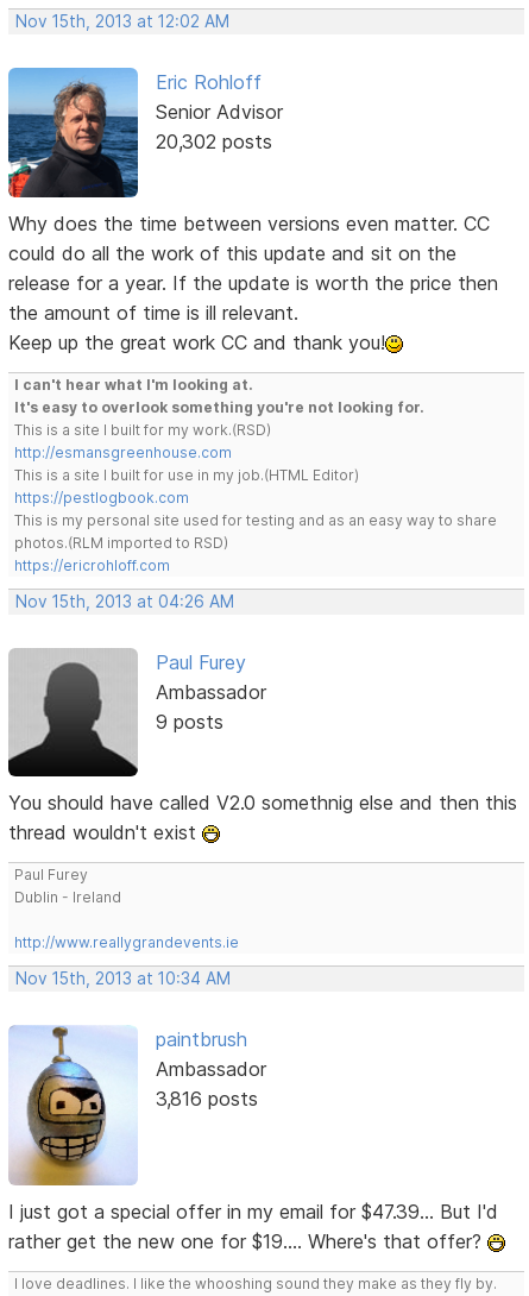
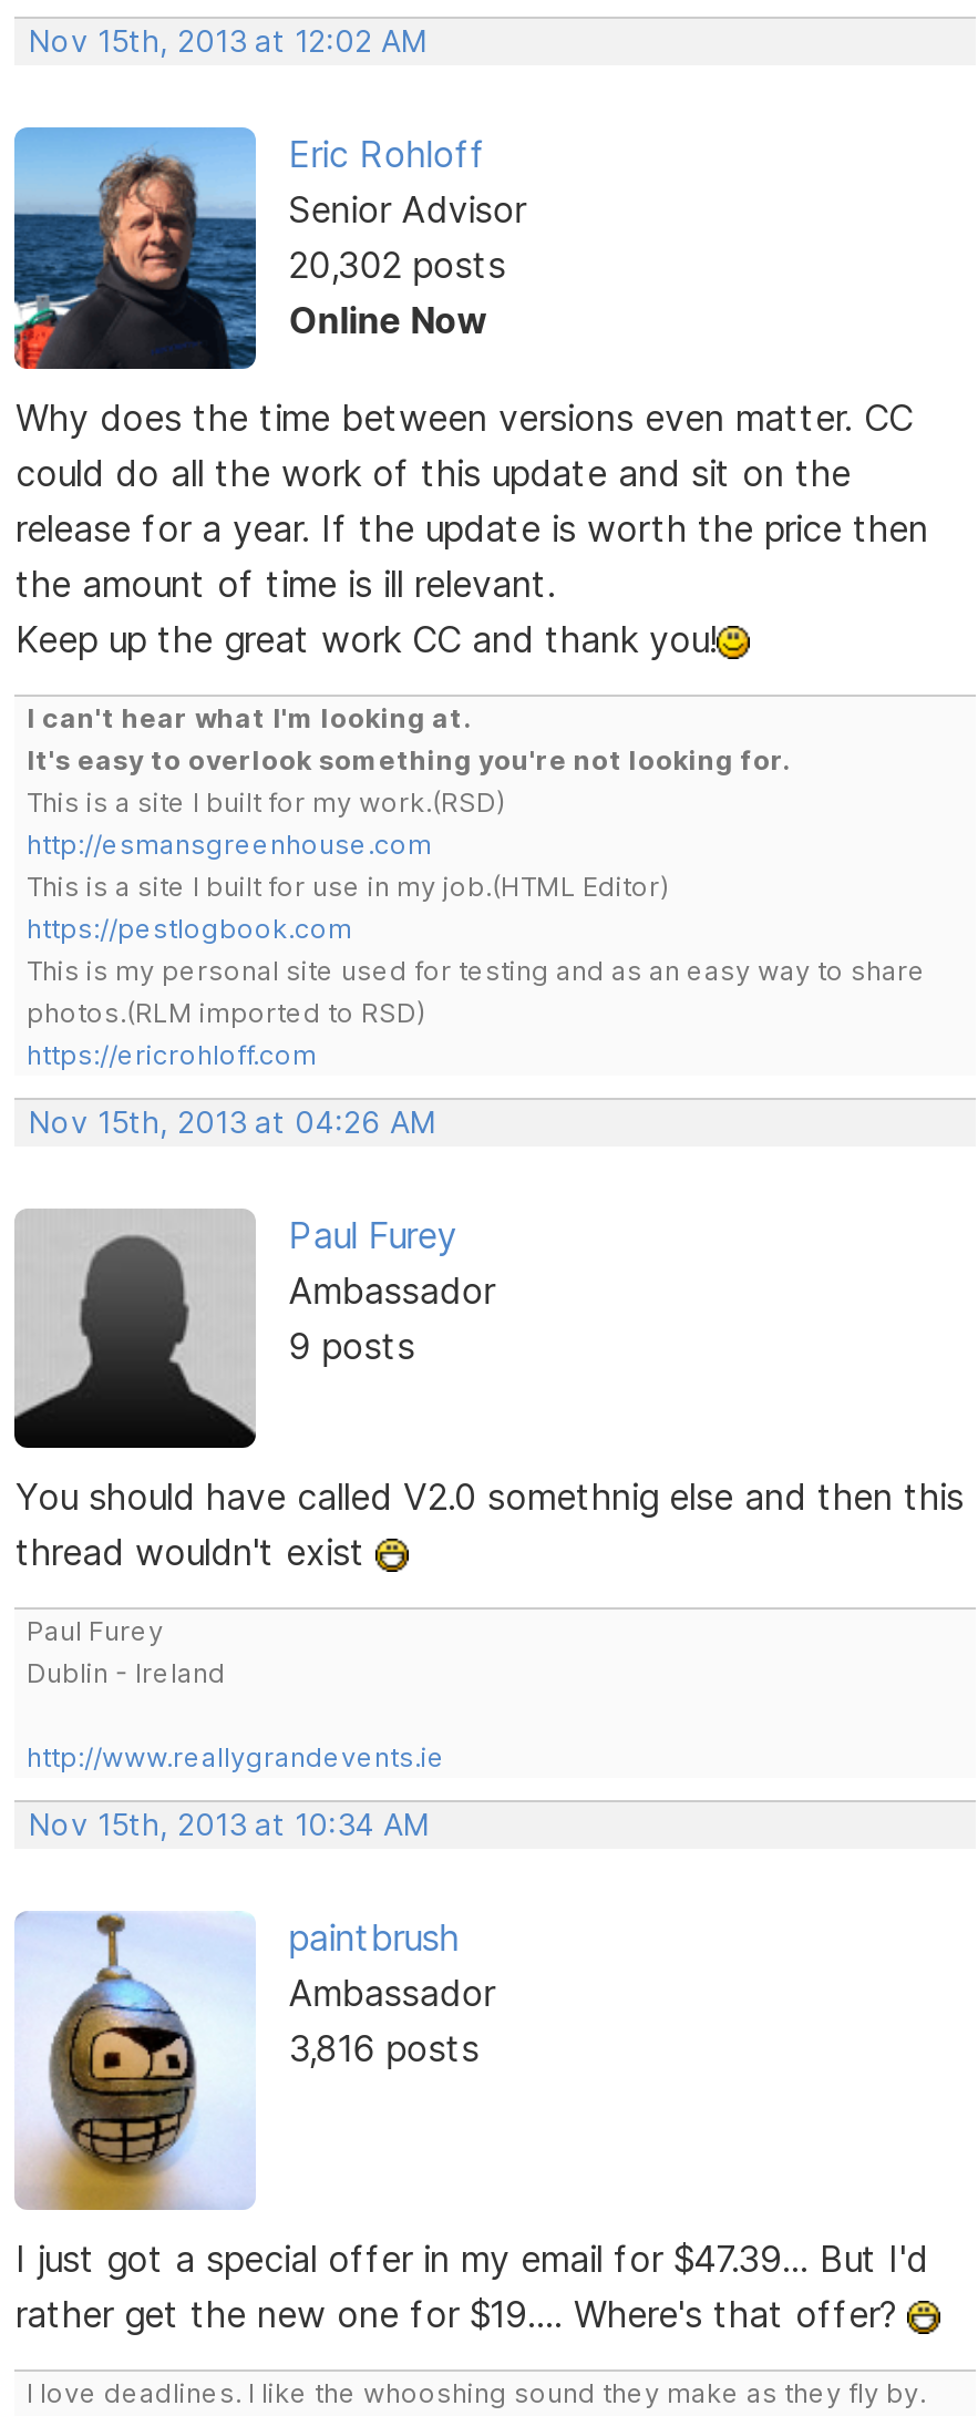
none -> [288,299,488,343] Online Now

